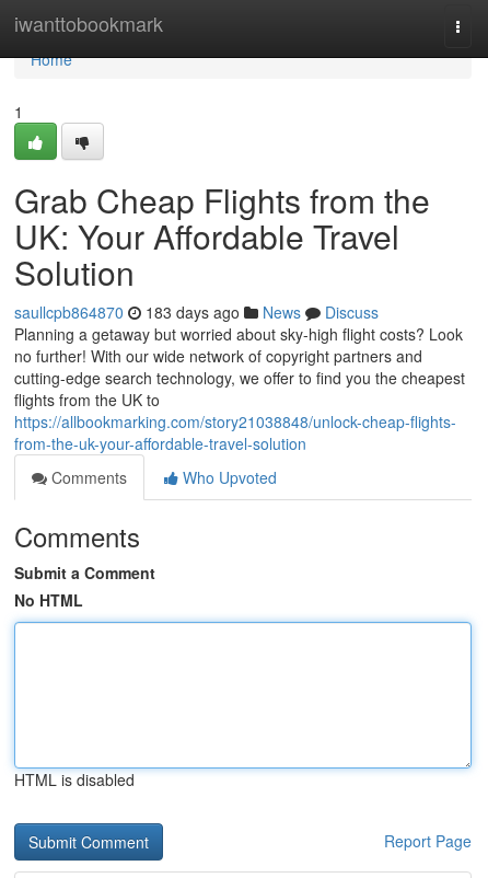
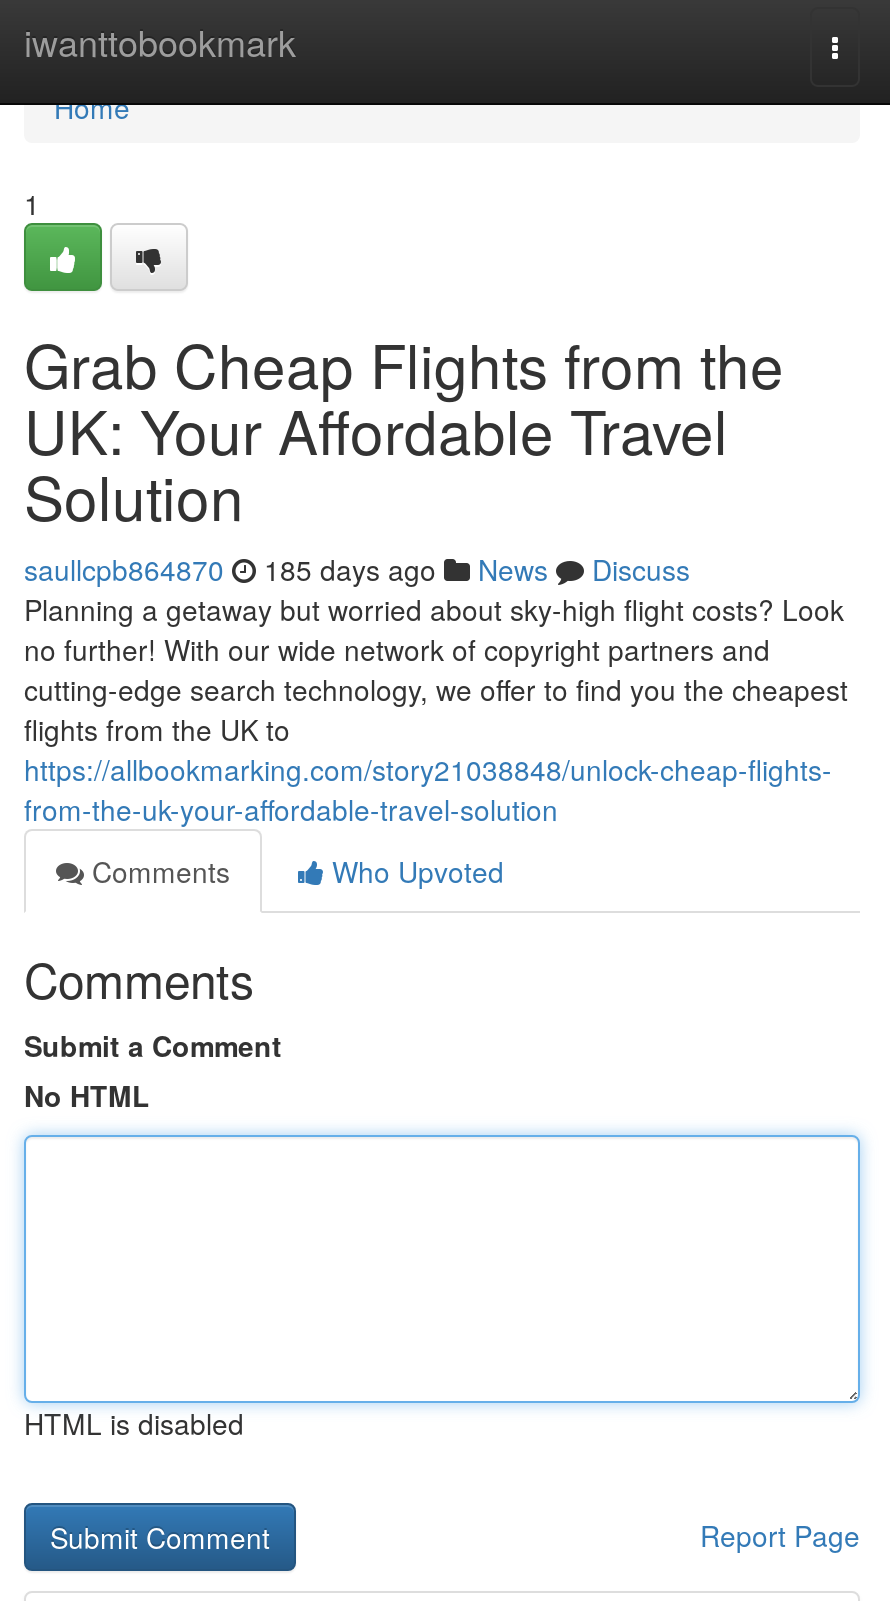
[14,301,379,323] saullcpb864870 183 days ago News Discuss -> [24,549,690,589] saullcpb864870 185 days ago News Discuss

